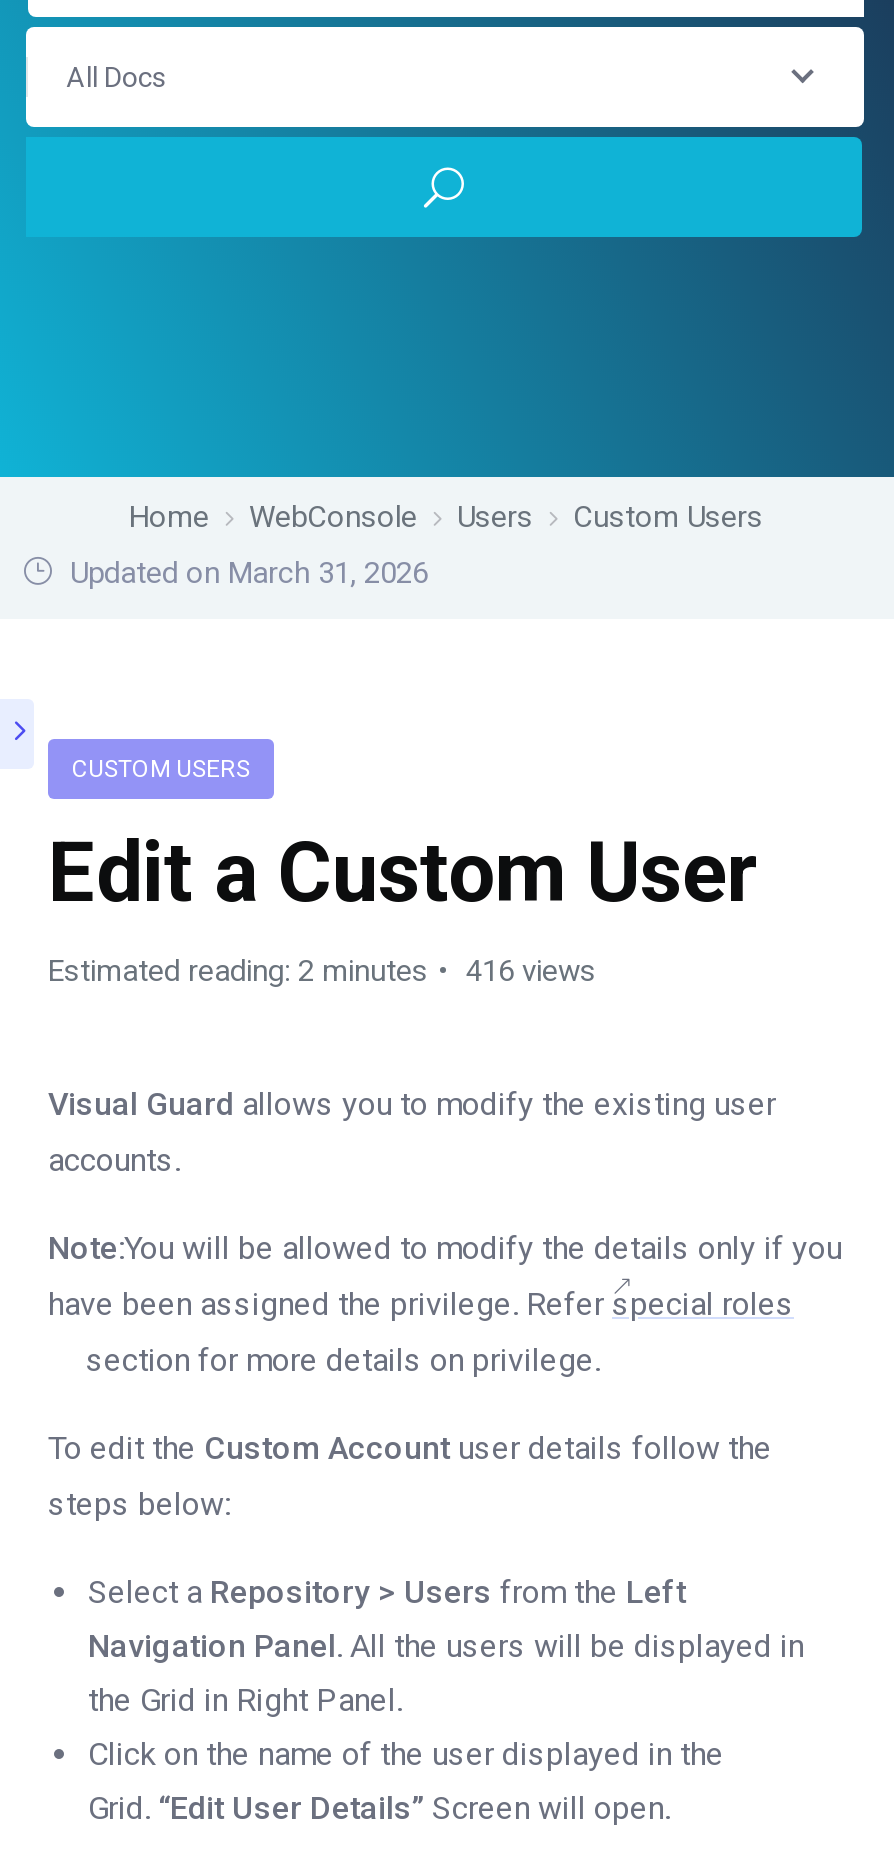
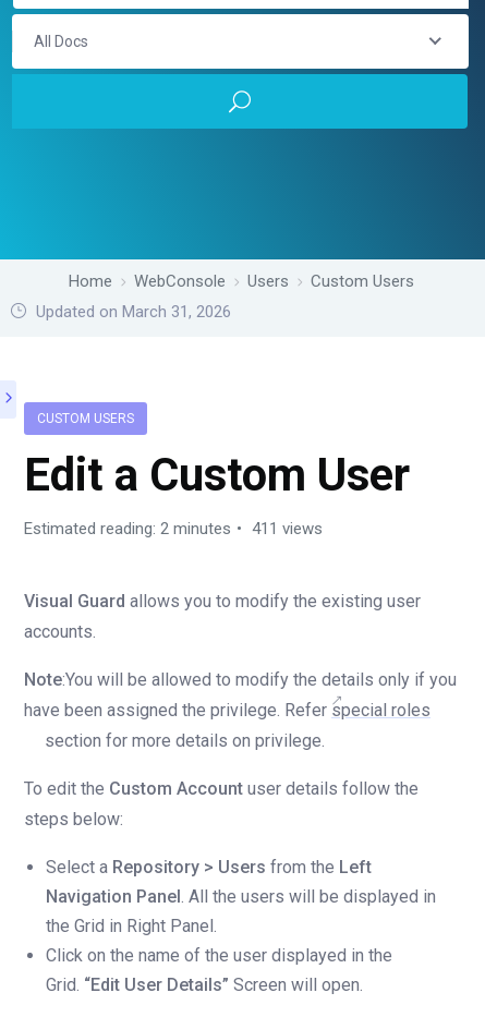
[48,953,596,989] Estimated reading: 2 minutes 416 views -> [24,519,323,538] Estimated reading: 2 minutes 411 views

